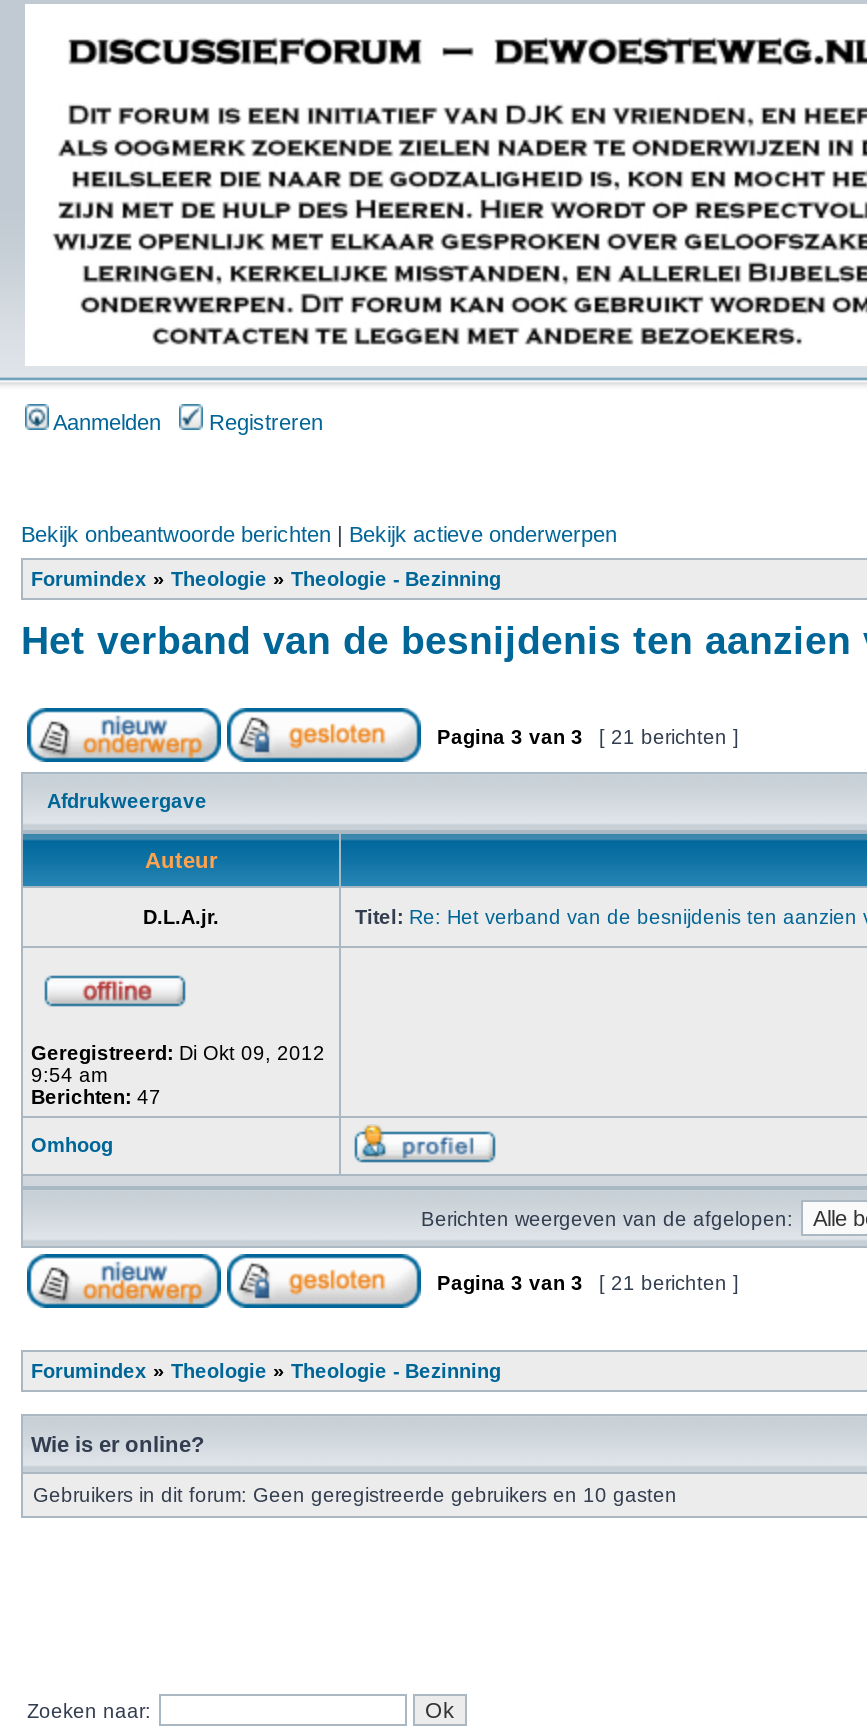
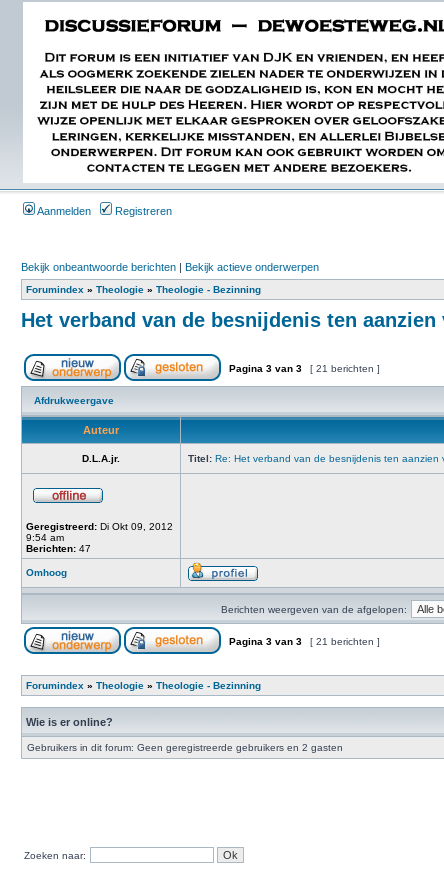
[33,1484,677,1506] Gebruikers in dit forum: Geen geregistreerde gebruikers en 10 gasten -> [27,742,343,753] Gebruikers in dit forum: Geen geregistreerde gebruikers en 2 gasten

